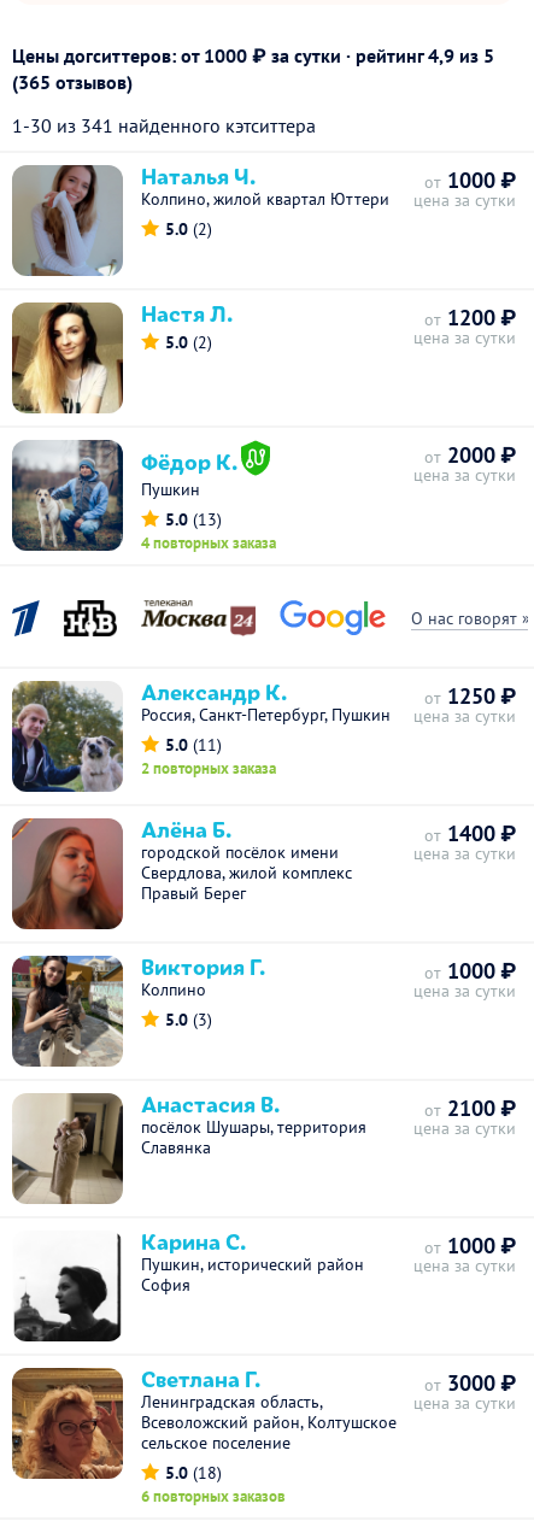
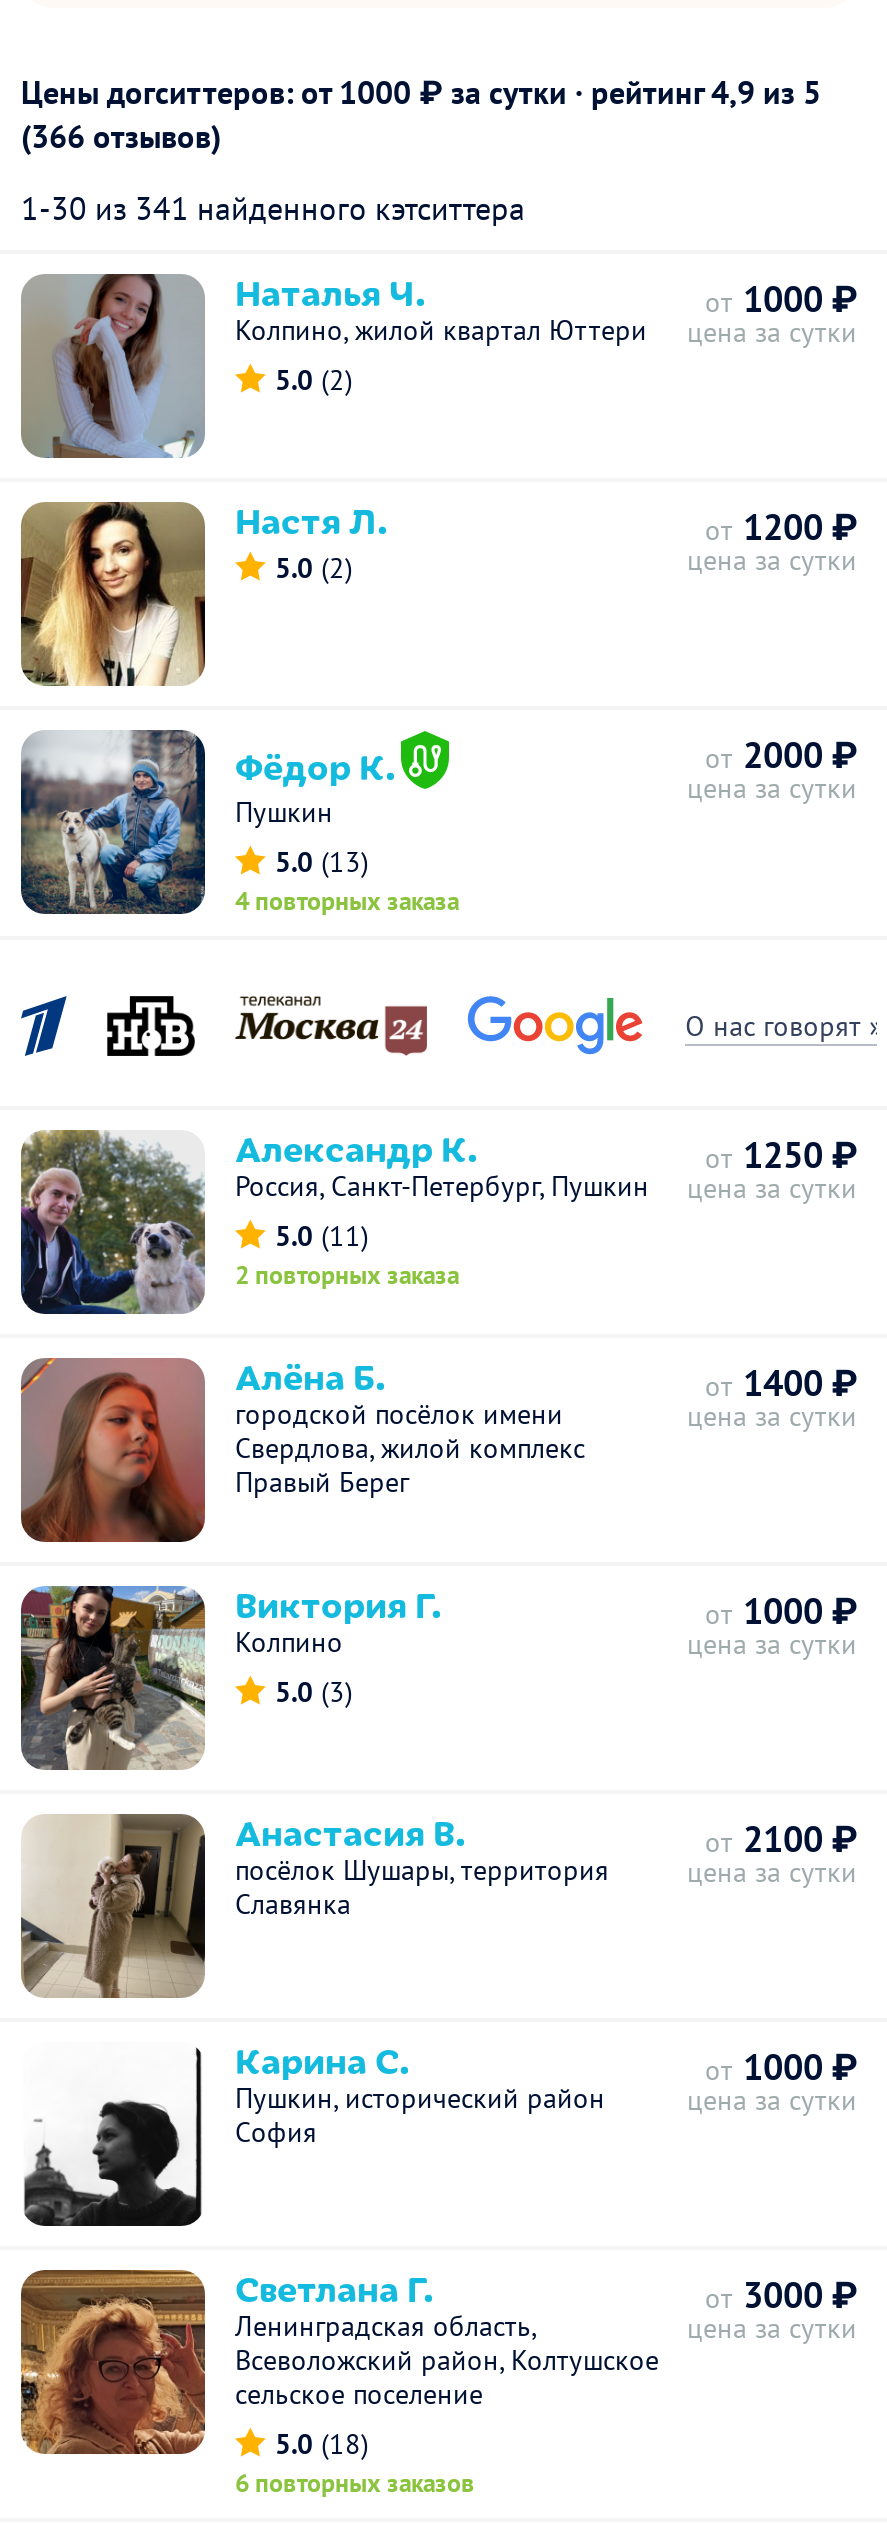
[12,70,133,94] (365 отзывов) -> [21,116,221,156] (366 отзывов)

